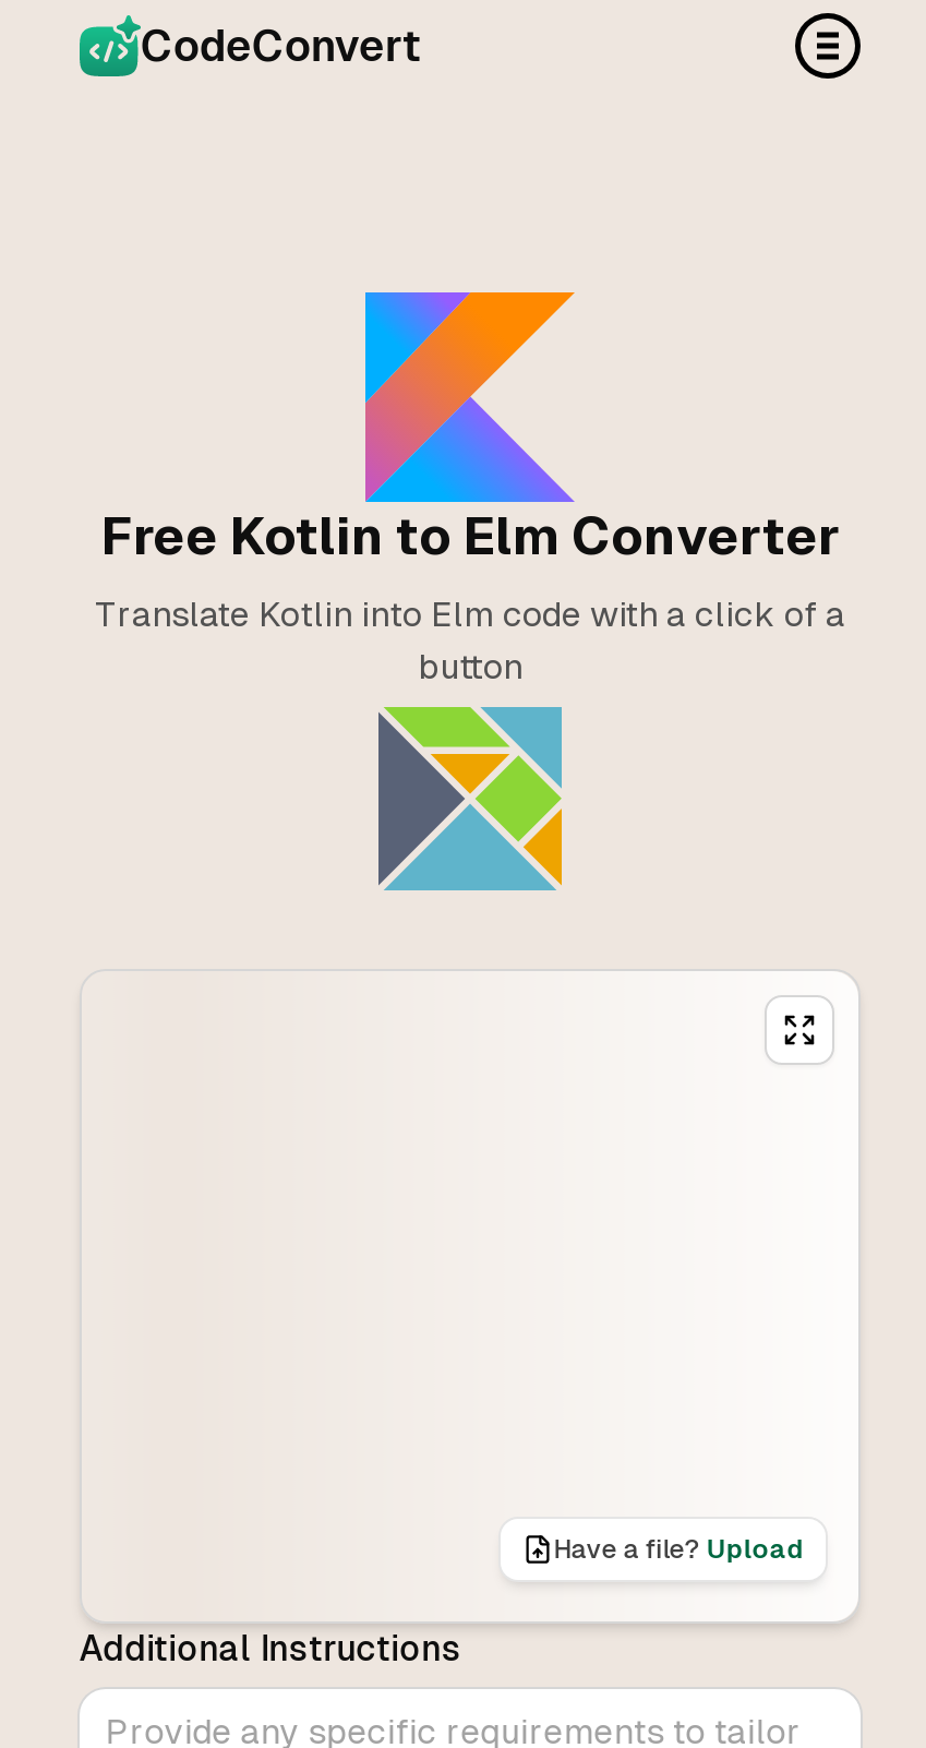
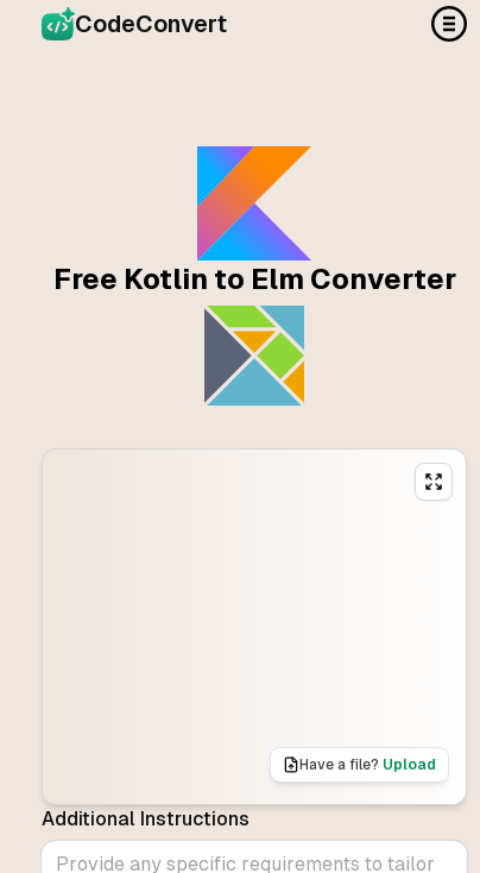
[95,594,845,687] Translate Kotlin into Elm code with a click of a | button -> none

